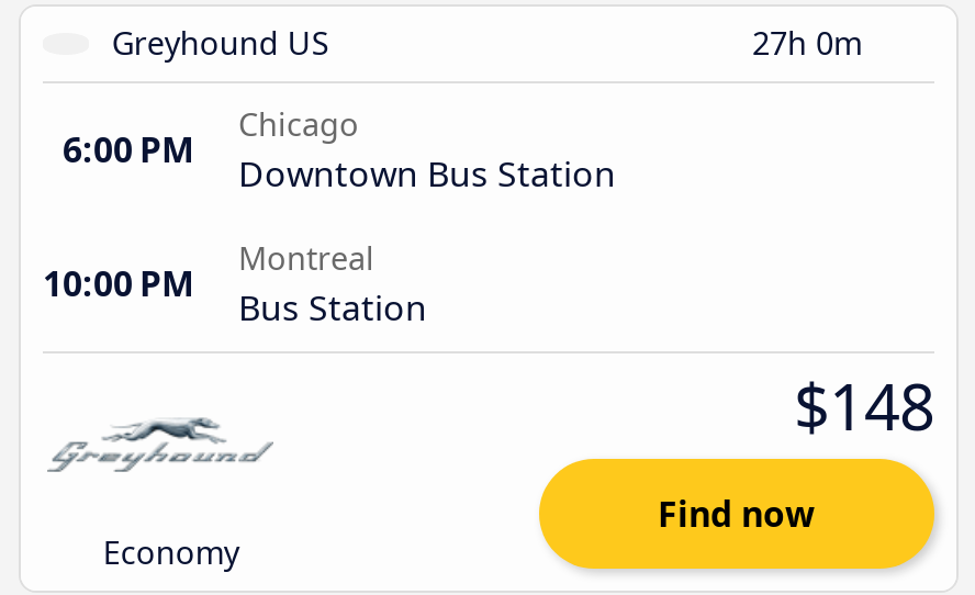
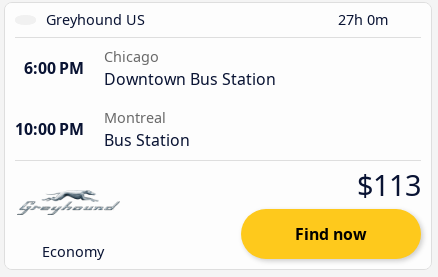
[794,362,934,447] $148 -> [357,165,421,204] $113

